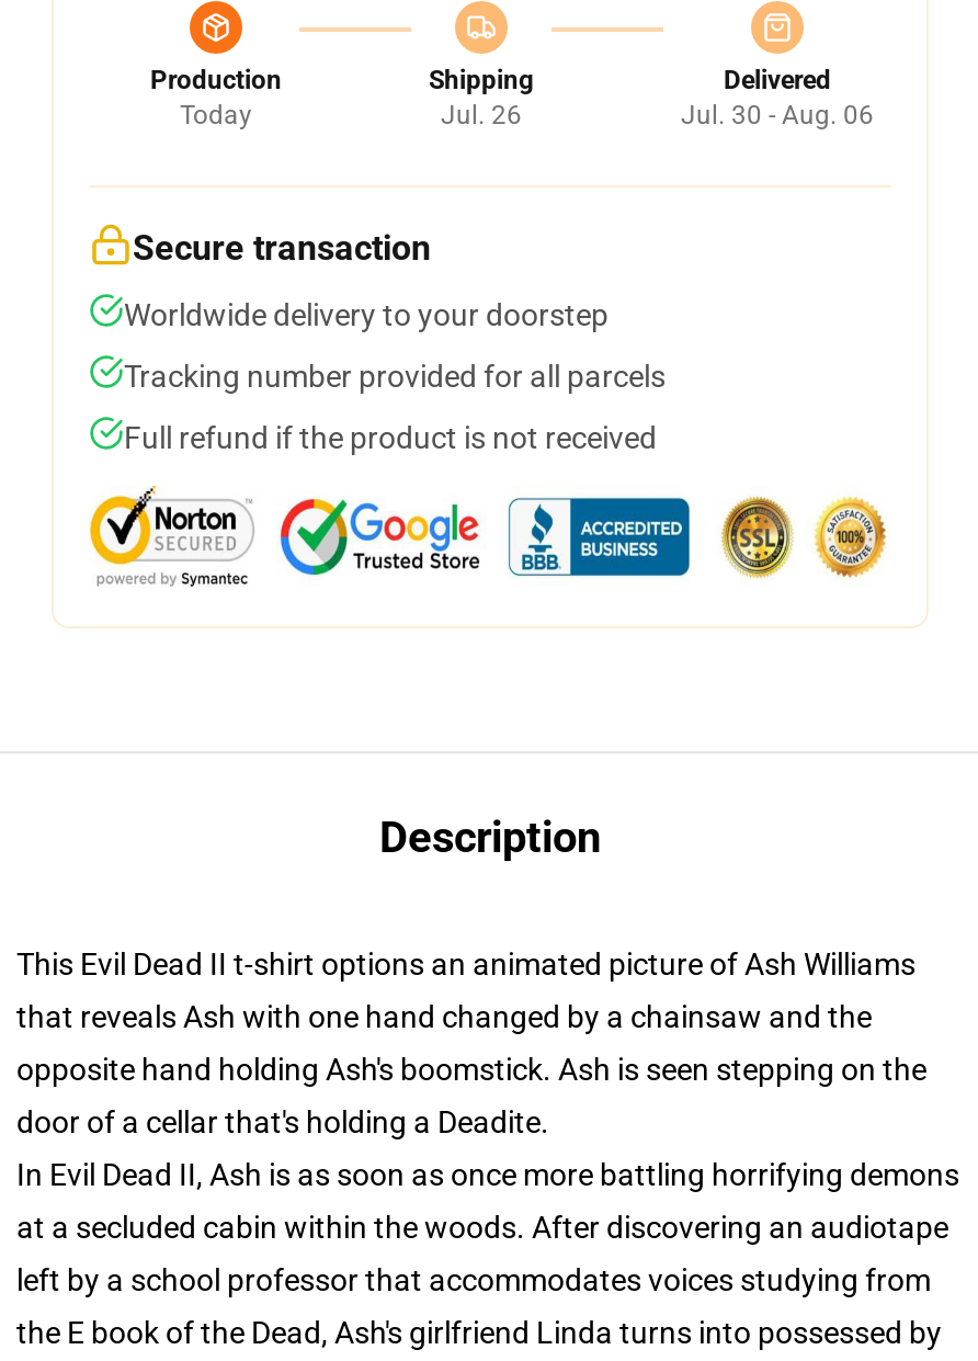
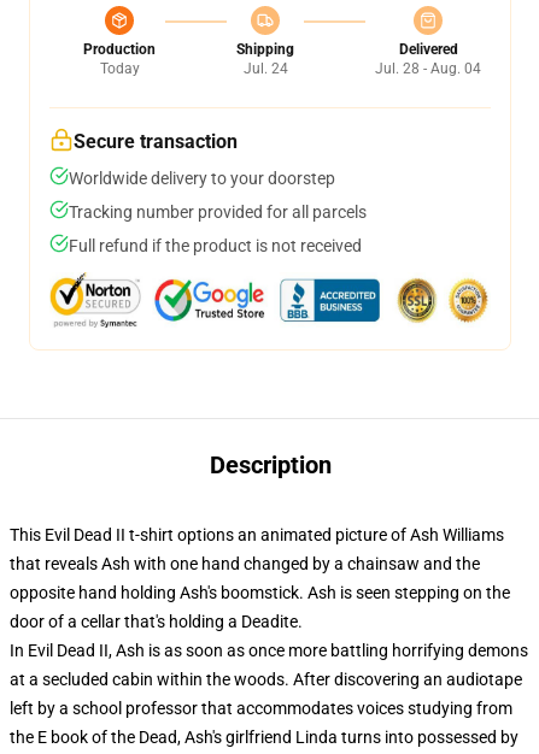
[441,100,522,131] Jul. 26 -> [243,60,288,77] Jul. 24
[681,100,874,131] Jul. 30 - Aug. 06 -> [375,60,481,77] Jul. 28 - Aug. 04

